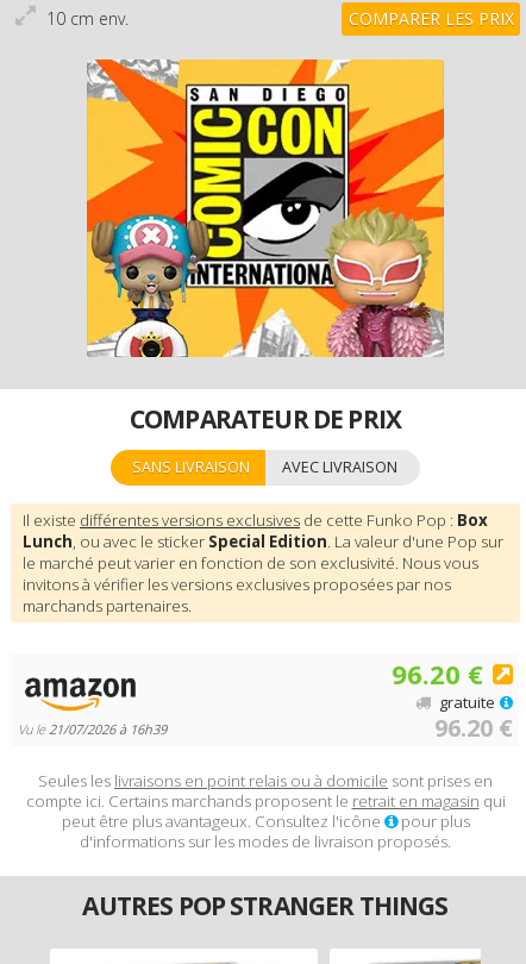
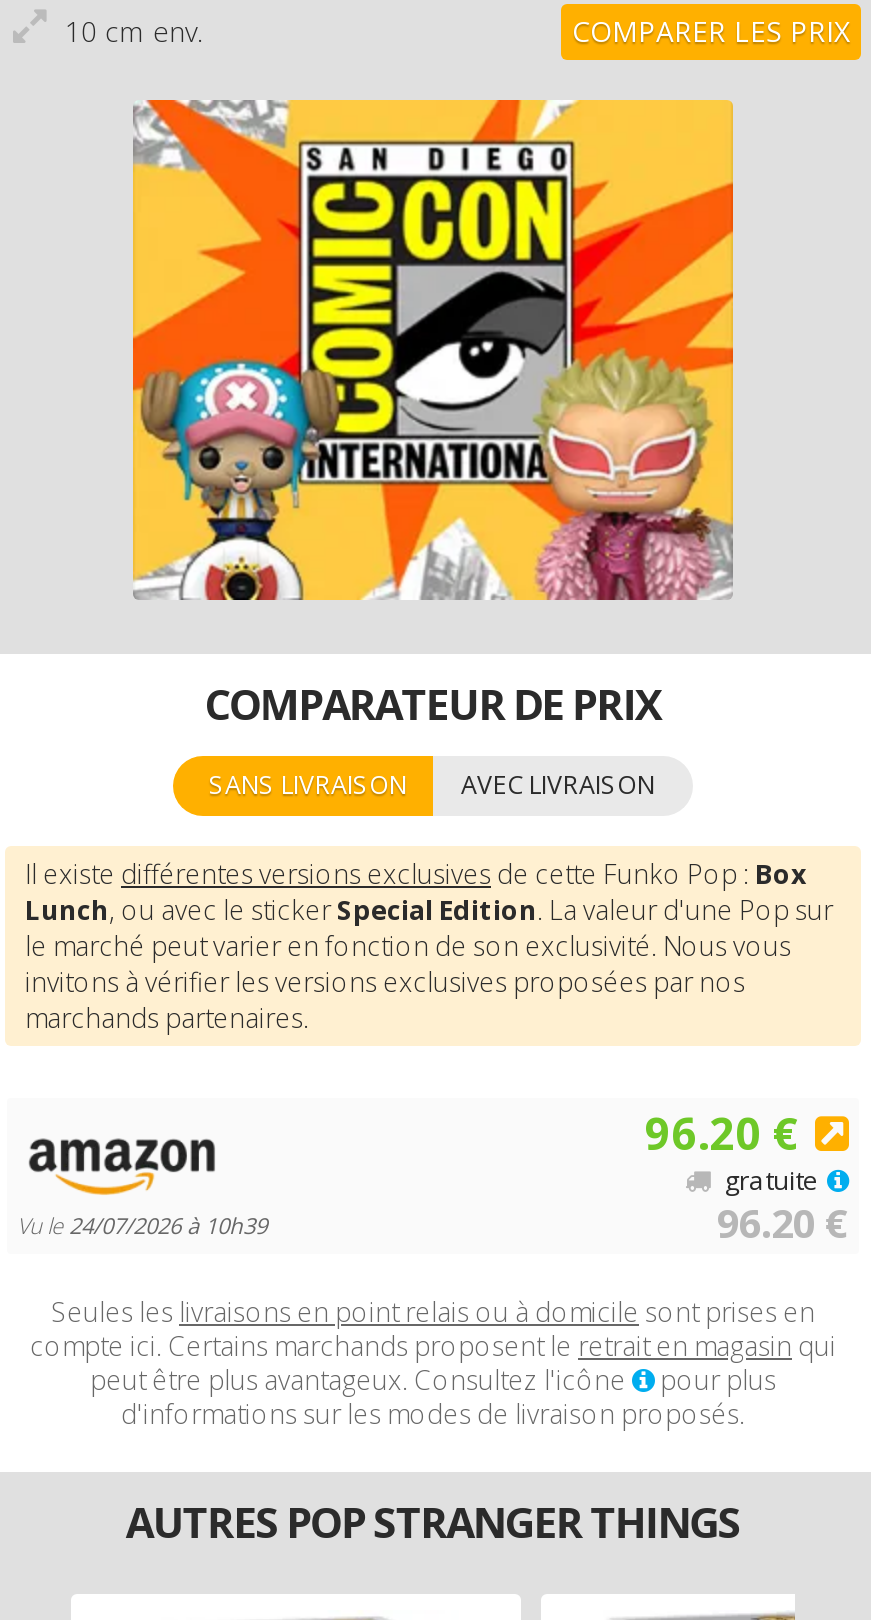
[18,720,167,738] Vu le 21/07/2026 à 16h39 -> [17,1210,267,1240] Vu le 24/07/2026 à 10h39

